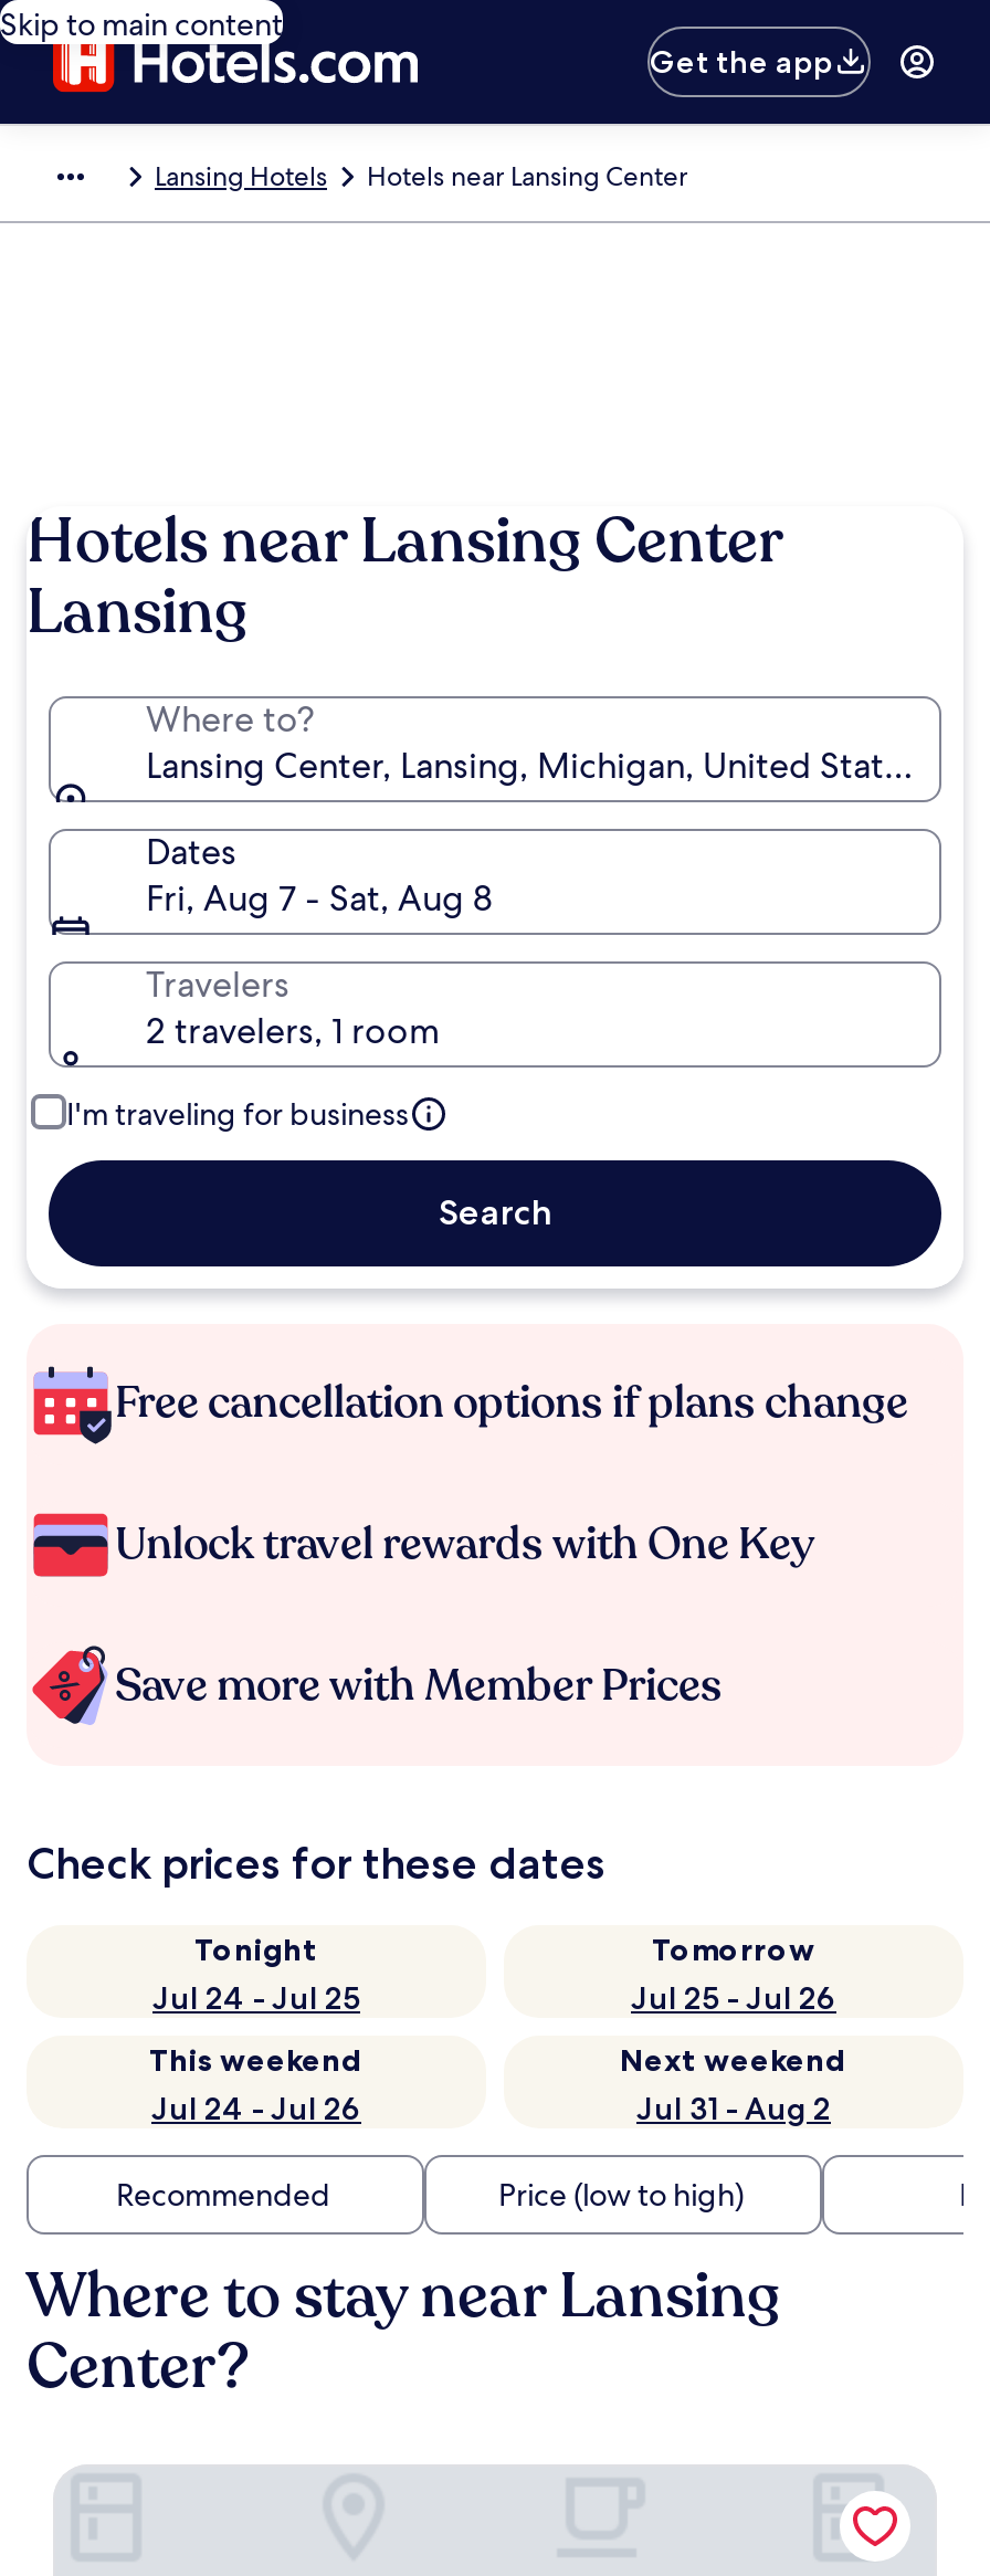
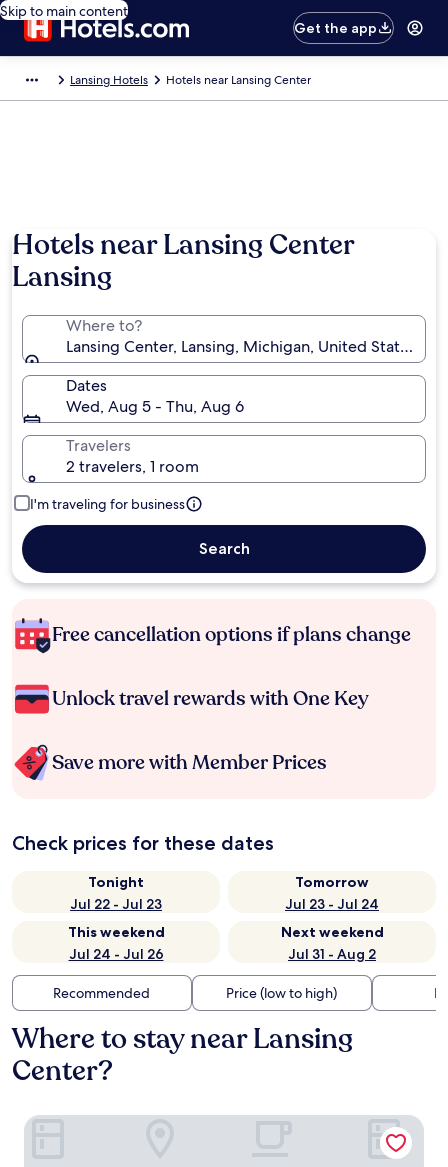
[146,875,493,922] Fri, Aug 7 - Sat, Aug 8 -> [66,396,244,417] Wed, Aug 5 - Thu, Aug 6
[152,1978,360,2018] Jul 24 - Jul 25 -> [70,895,162,913] Jul 22 - Jul 23
[631,1978,836,2018] Jul 25 - Jul 26 -> [285,895,379,913] Jul 23 - Jul 24

